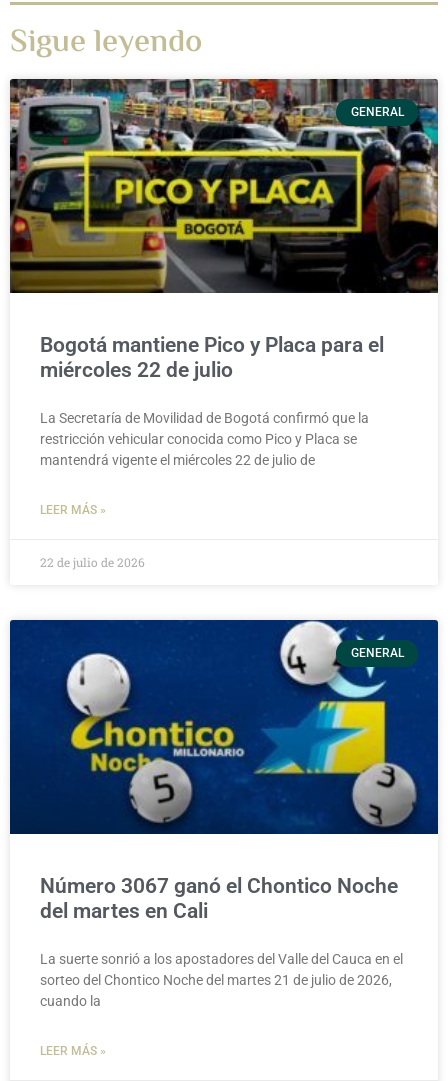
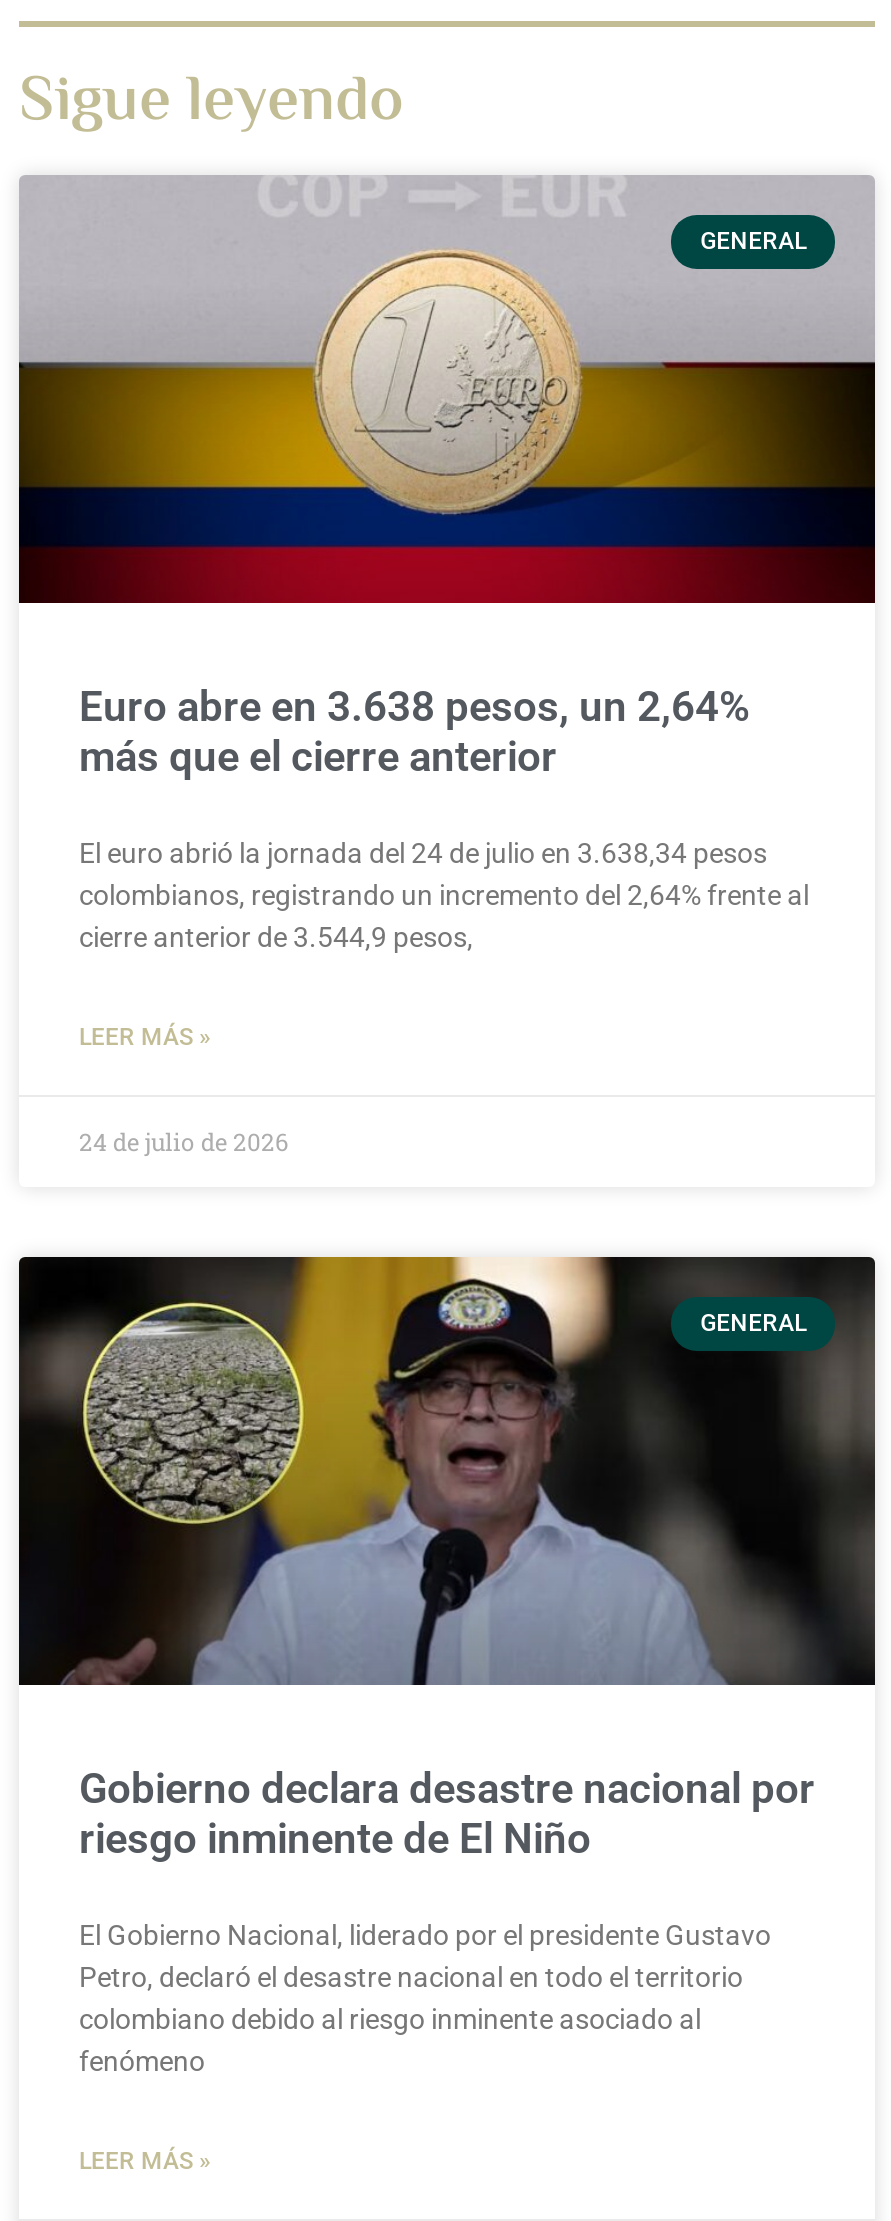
[10,78,439,382] [image] | Bogotá mantiene Pico y Placa para el | miércoles 22 de julio -> [19,175,877,782] [image] | Euro abre en 3.638 pesos, un 2,64% | más que el cierre anterior
[40,410,369,468] La Secretaría de Movilidad de Bogotá confirmó que la | restricción vehicular conocida como Pico y Placa se | mantendrá vigente el miércoles 22 de julio de -> [79,838,809,954] El euro abrió la jornada del 24 de julio en 3.638,34 pesos | colombianos, registrando un incremento del 2,64% frente al | cierre anterior de 3.544,9 pesos,
[40,554,145,570] 22 de julio de 2026 -> [79,1126,289,1158] 24 de julio de 2026
[10,619,438,923] [image] | Número 3067 ganó el Chontico Noche | del martes en Cali -> [19,1255,875,1864] [image] | Gobierno declara desastre nacional por | riesgo inminente de El Niño
[40,951,403,1009] La suerte sonrió a los apostadores del Valle del Cauca en el | sorteo del Chontico Noche del martes 21 de julio de 2026, | cuando la -> [79,1920,771,2078] El Gobierno Nacional, liderado por el presidente Gustavo | Petro, declaró el desastre nacional en todo el territorio | colombiano debido al riesgo inminente asociado al | fenómeno

